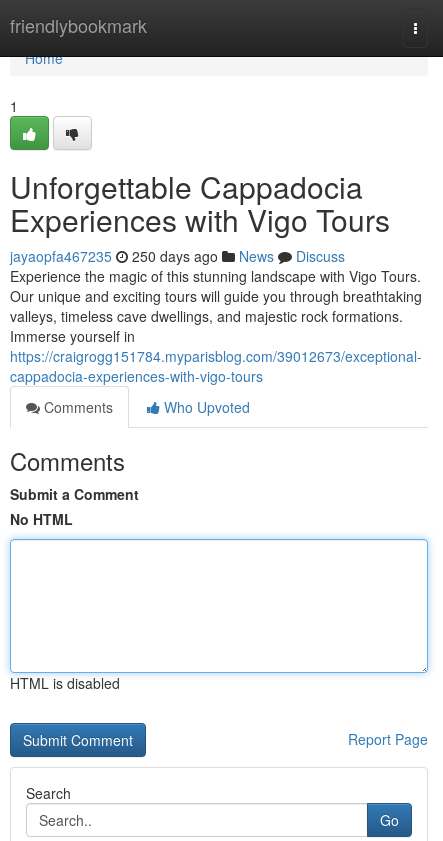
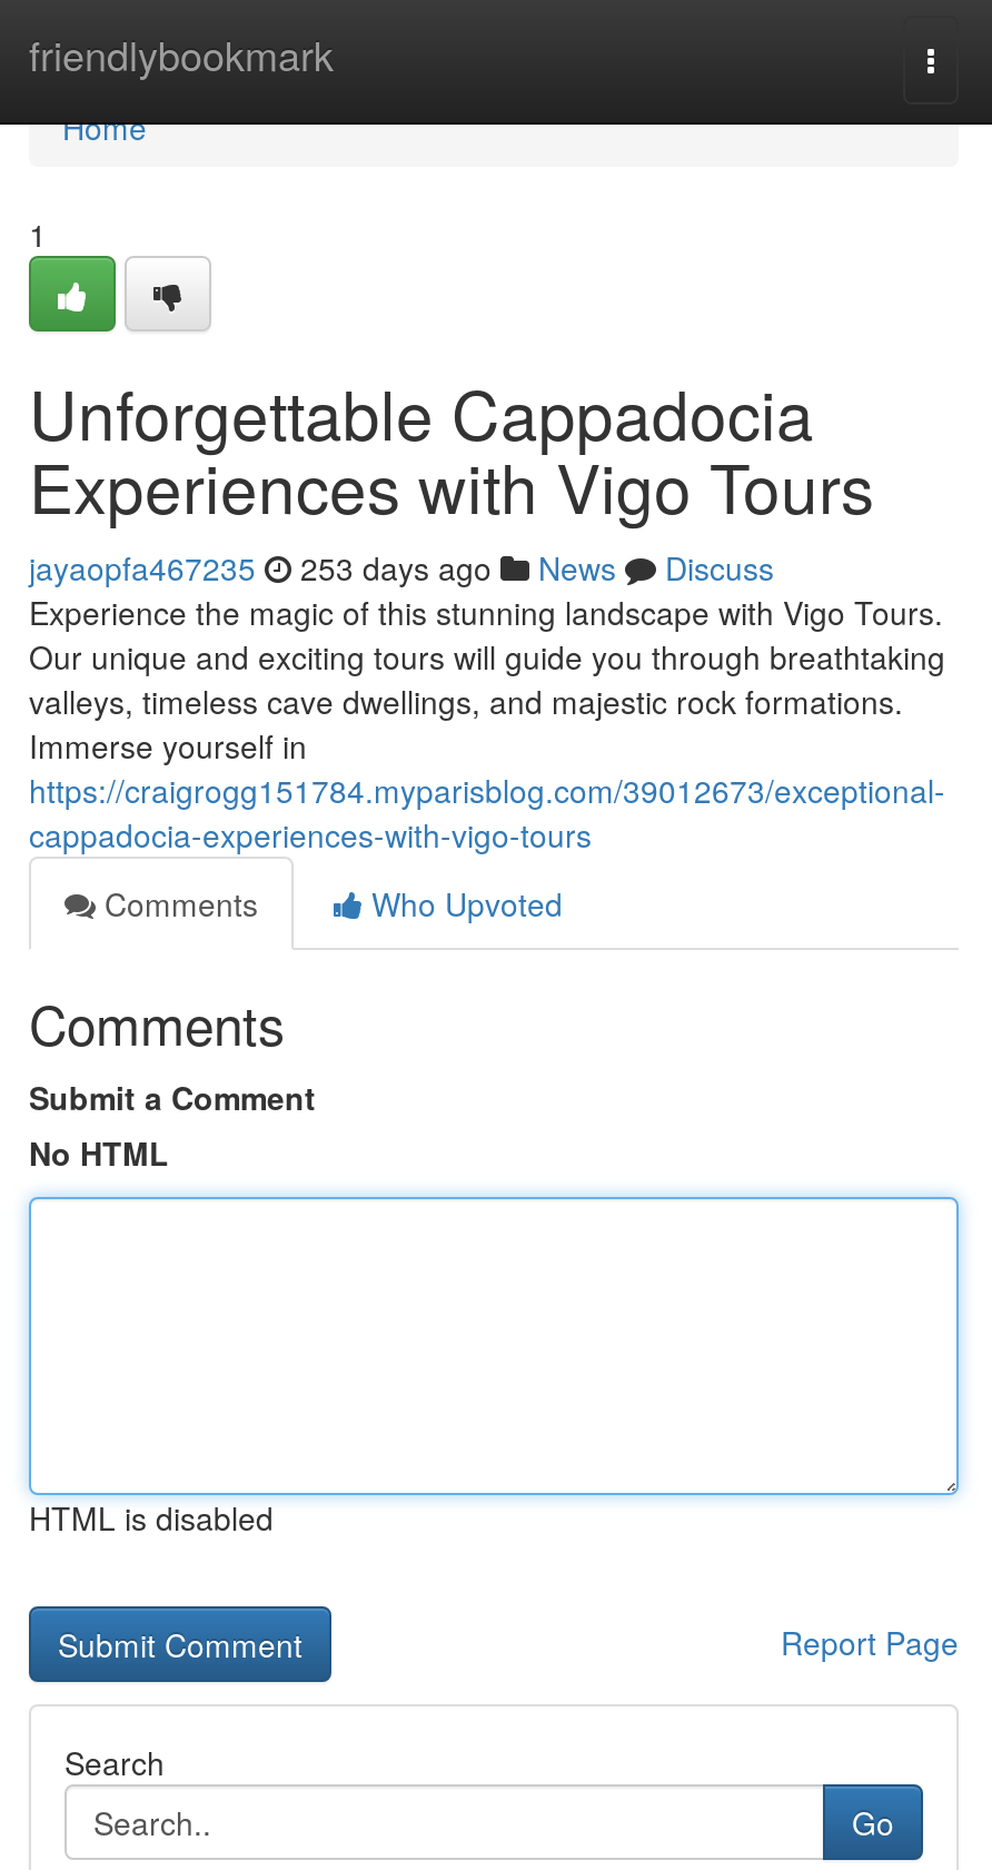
[10,246,345,266] jayaopfa467235 250 days ago News Discuss -> [29,545,774,590] jayaopfa467235 253 days ago News Discuss

